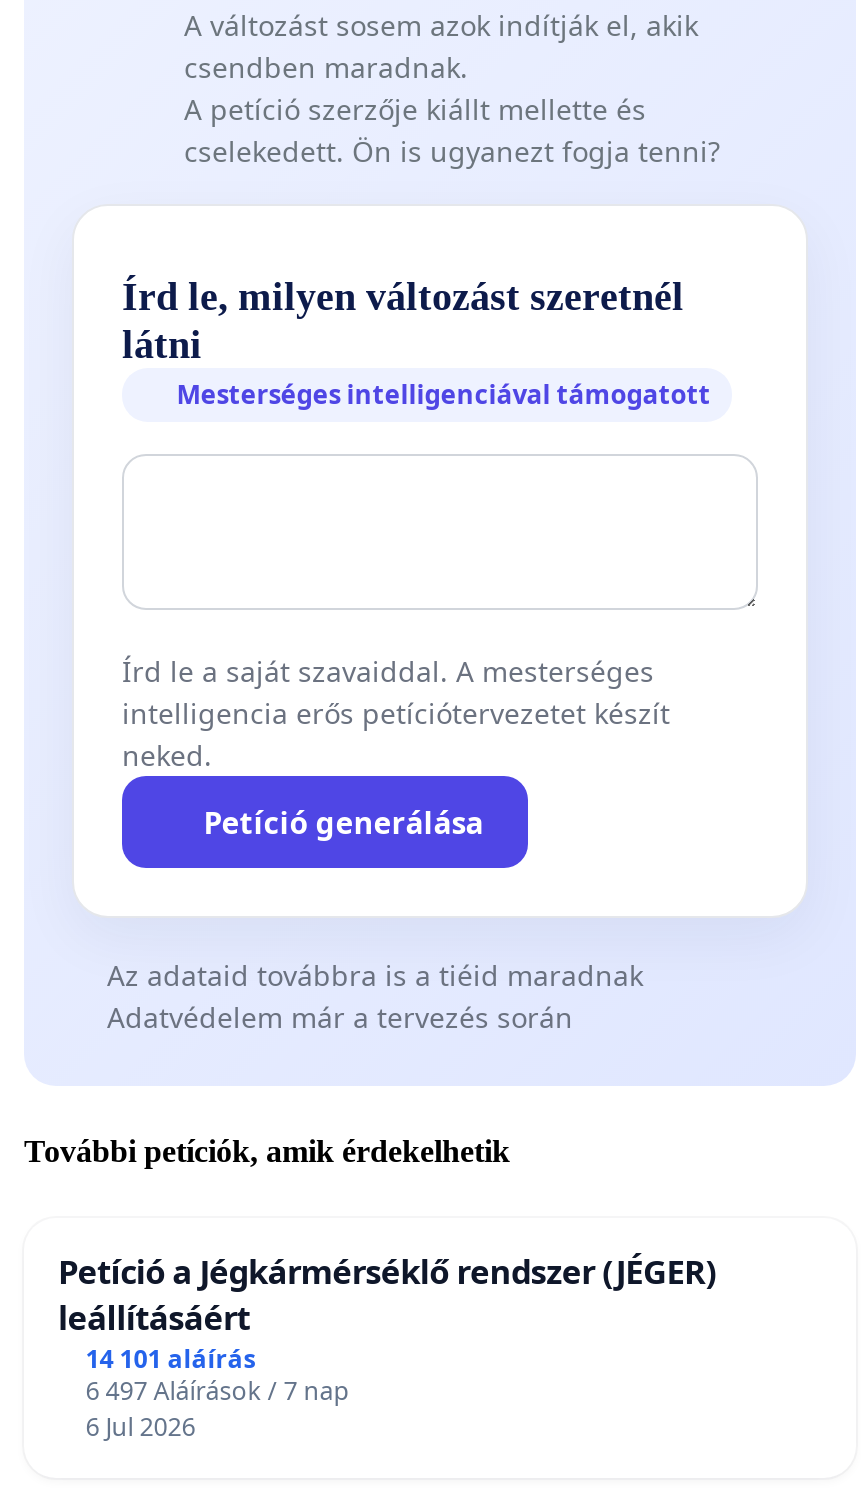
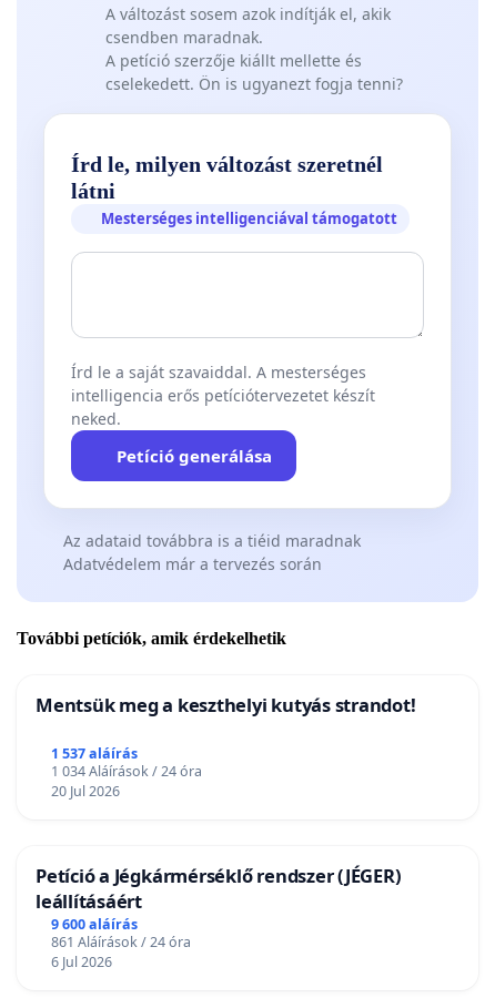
none -> [36,692,416,801] Mentsük meg a keszthelyi kutyás strandot! | 1 537 aláírás | 1 034 Aláírások / 24 óra | 20 Jul 2026
[86,1342,256,1376] 14 101 aláírás -> [51,915,137,934] 9 600 aláírás
[86,1374,350,1408] 6 497 Aláírások / 7 nap -> [51,932,191,951] 861 Aláírások / 24 óra

